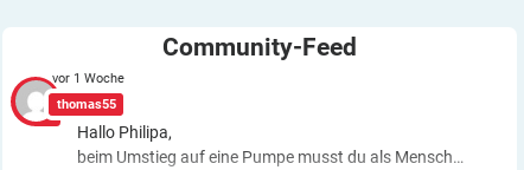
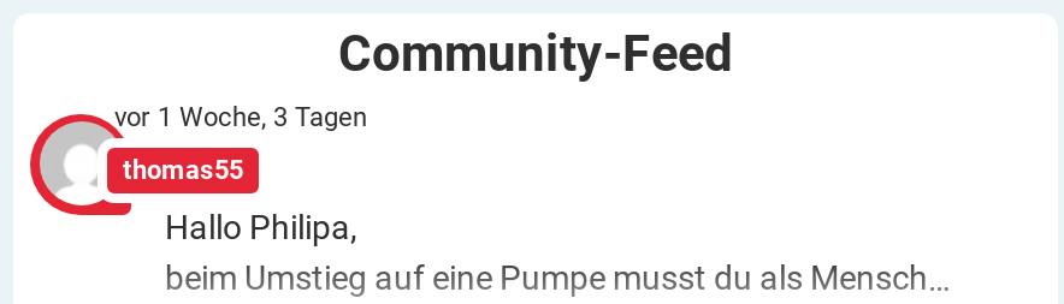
[52,71,124,86] vor 1 Woche -> [114,102,367,133] vor 1 Woche, 3 Tagen

